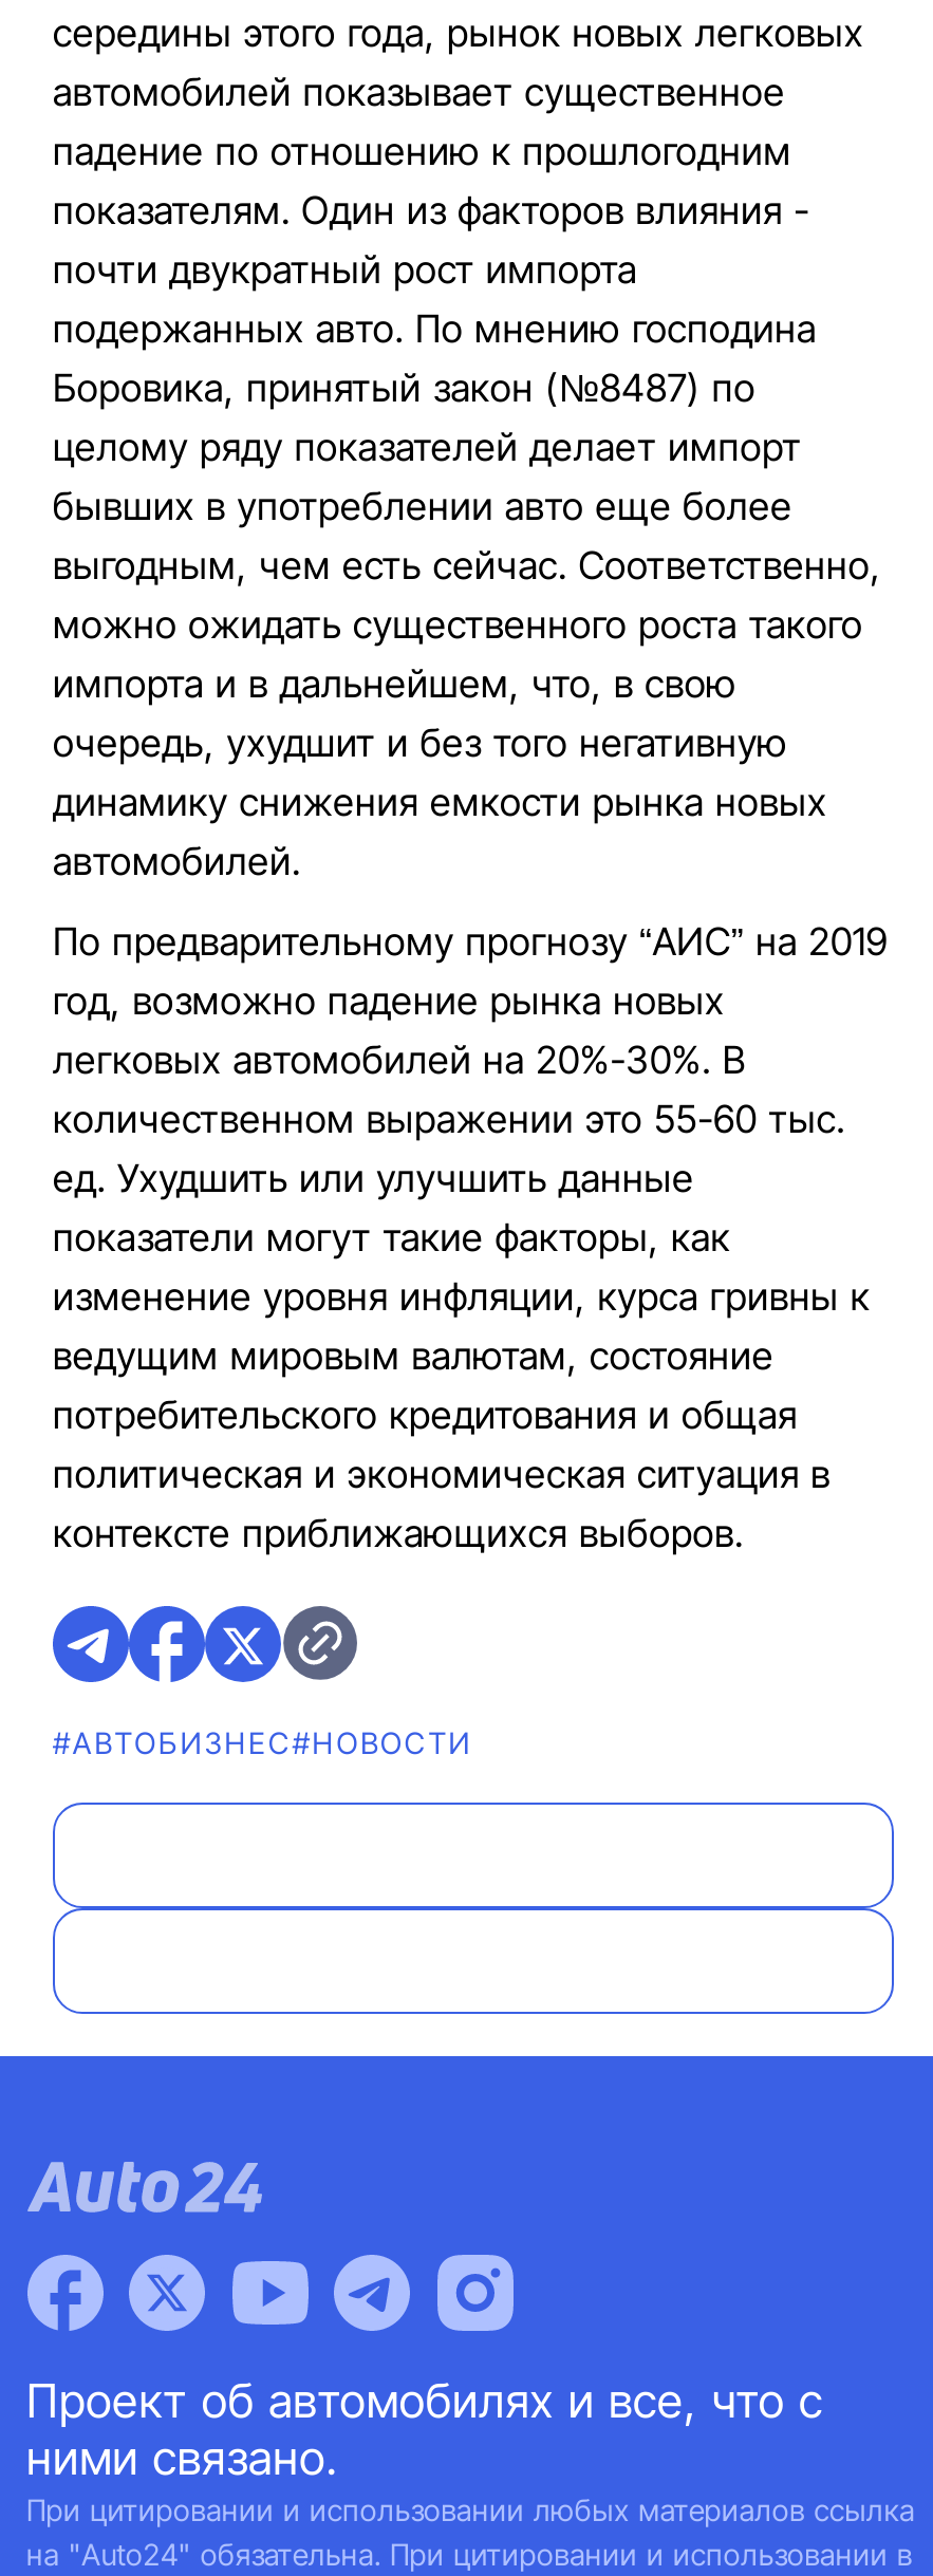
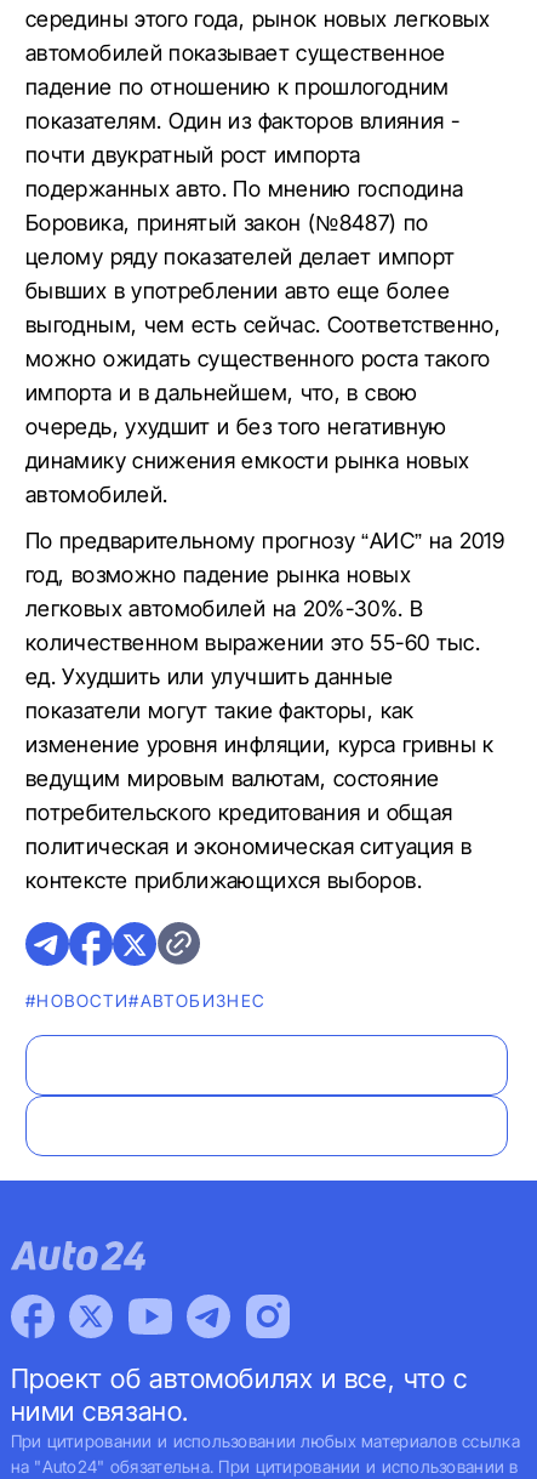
[53,1724,473,1760] #AВТОБИЗНЕС#НОВОСТИ -> [25,990,266,1011] #НОВОСТИ#AВТОБИЗНЕС

